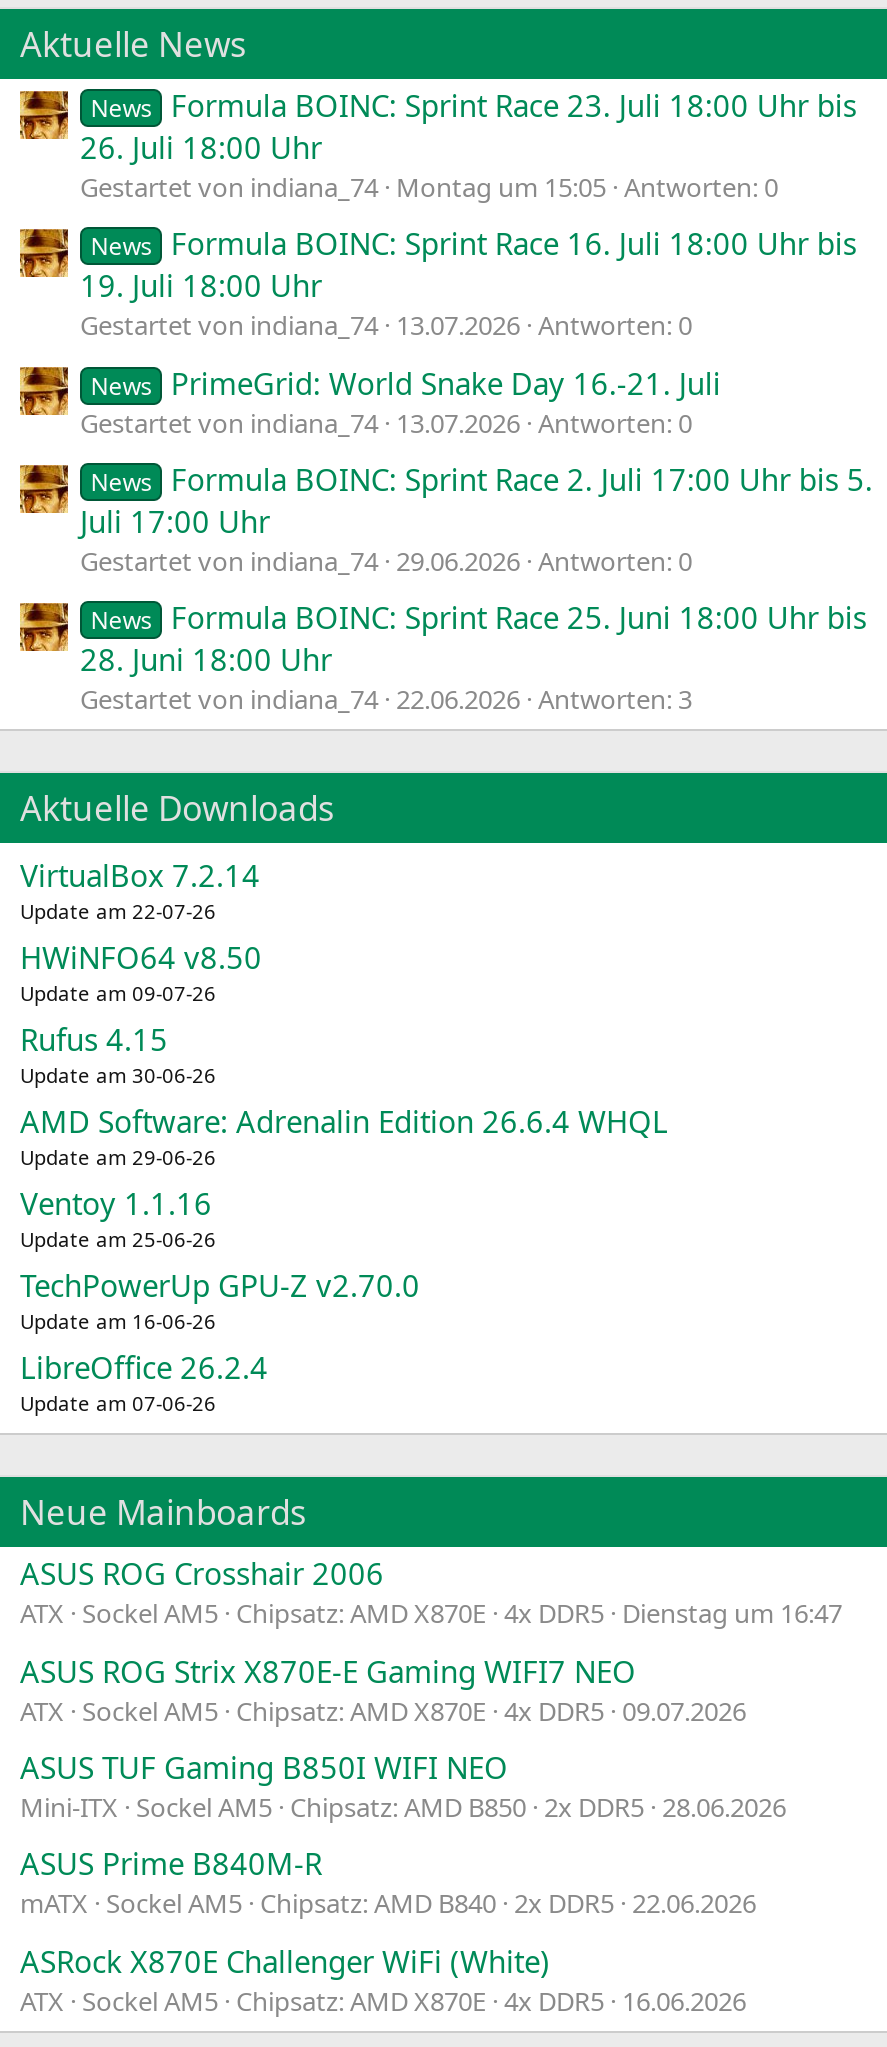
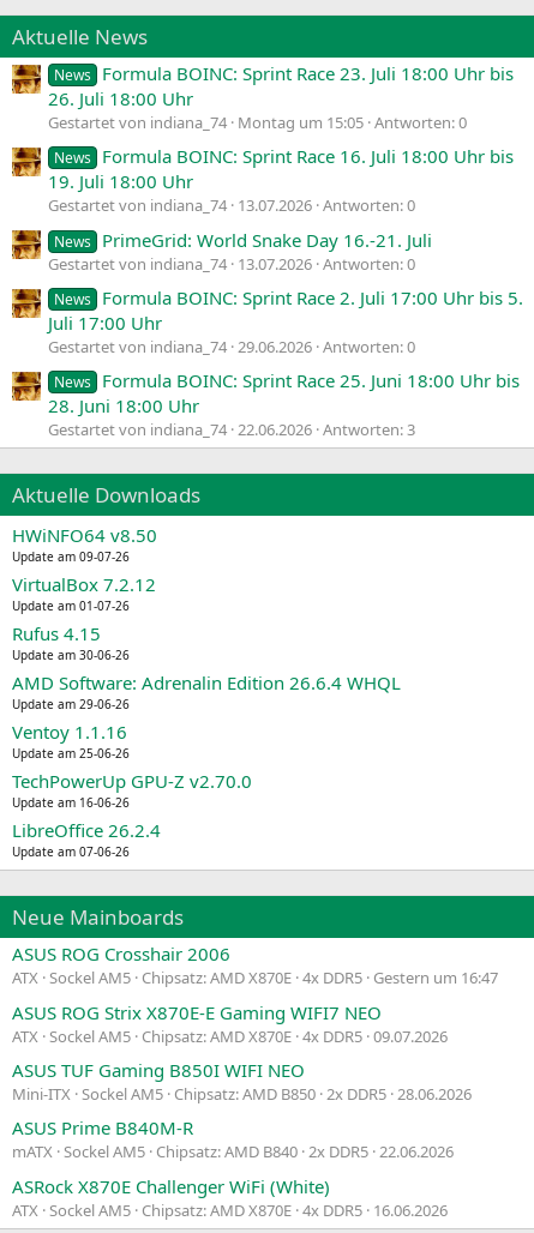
[20,855,260,925] VirtualBox 7.2.14 | Update am 22-07-26 -> none
moved [20,937,262,1007] -> [12,523,157,565]: HWiNFO64 v8.50 | Update am 09-07-26
none -> [12,572,156,614] VirtualBox 7.2.12 | Update am 01-07-26
[20,1596,842,1632] ATX Sockel AM5 Chipsatz: AMD X870E 4x DDR5 Dienstag um 16:47 -> [12,967,498,989] ATX Sockel AM5 Chipsatz: AMD X870E 4x DDR5 Gestern um 16:47

